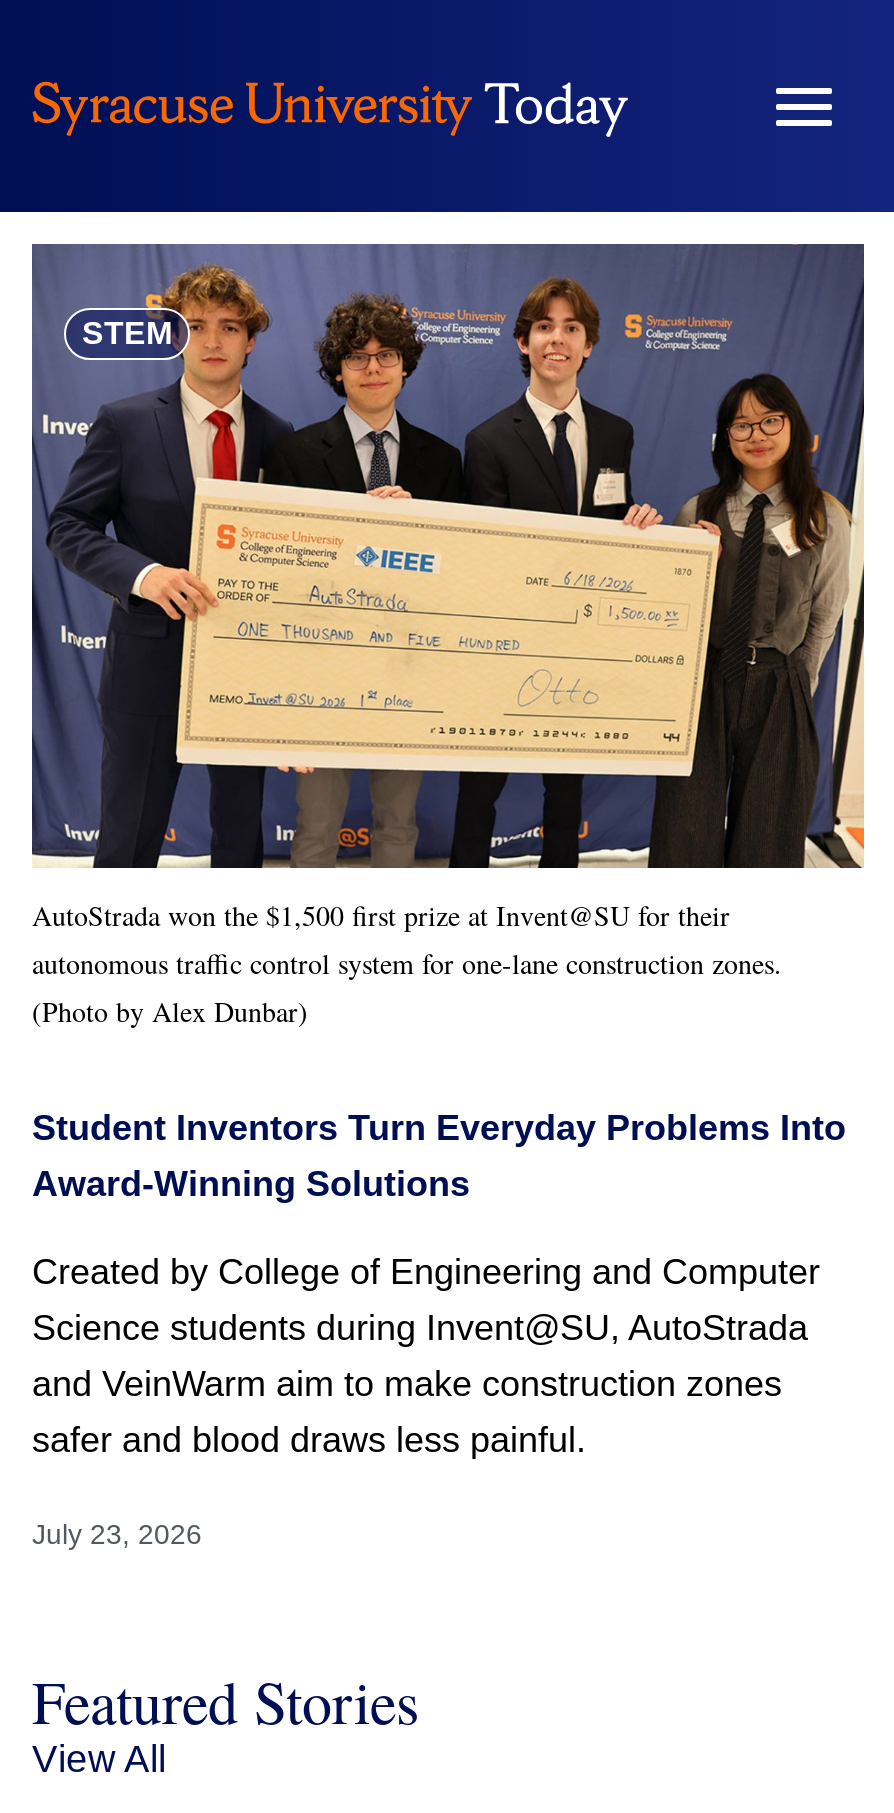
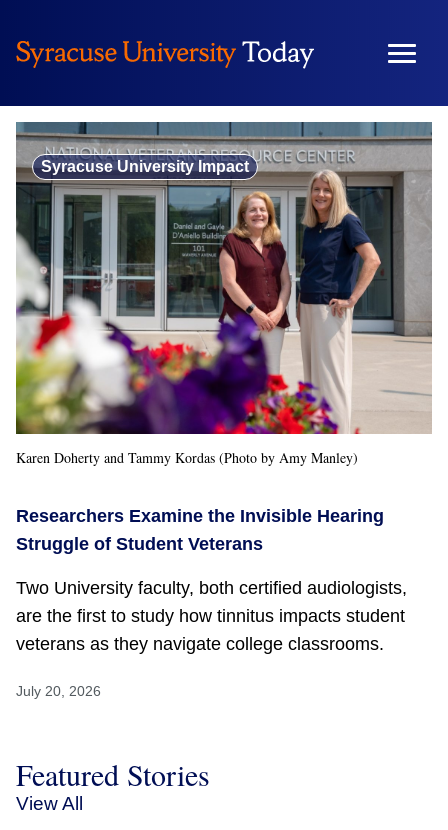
[30,244,866,870] [image] | STEM -> [15,122,432,435] [image] | Syracuse University Impact
[32,896,782,1030] AutoStrada won the $1,500 first prize at Invent@SU for their | autonomous traffic control system for one-lane construction zones. | (Photo by Alex Dunbar) -> [16,448,358,467] Karen Doherty and Tammy Kordas (Photo by Amy Manley)
[32,1108,846,1204] Student Inventors Turn Everyday Problems Into | Award-Winning Solutions -> [16,506,384,554] Researchers Examine the Invisible Hearing | Struggle of Student Veterans
[32,1252,820,1460] Created by College of Engineering and Computer | Science students during Invent@SU, AutoStrada | and VeinWarm aim to make construction zones | safer and blood draws less painful. -> [16,578,407,654] Two University faculty, both certified audiologists, | are the first to study how tinnitus impacts student | veterans as they navigate college classrooms.
[32,1518,202,1550] July 23, 2026 -> [16,683,101,699] July 20, 2026

